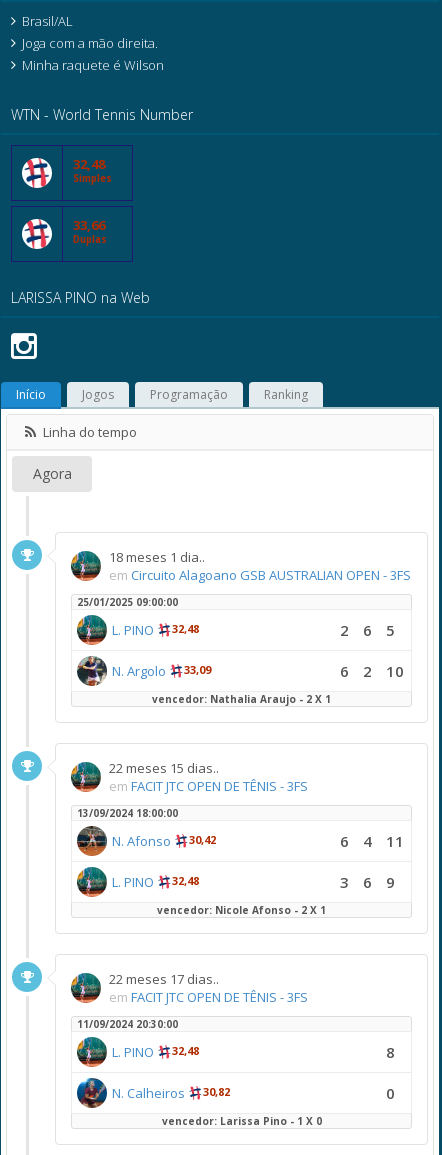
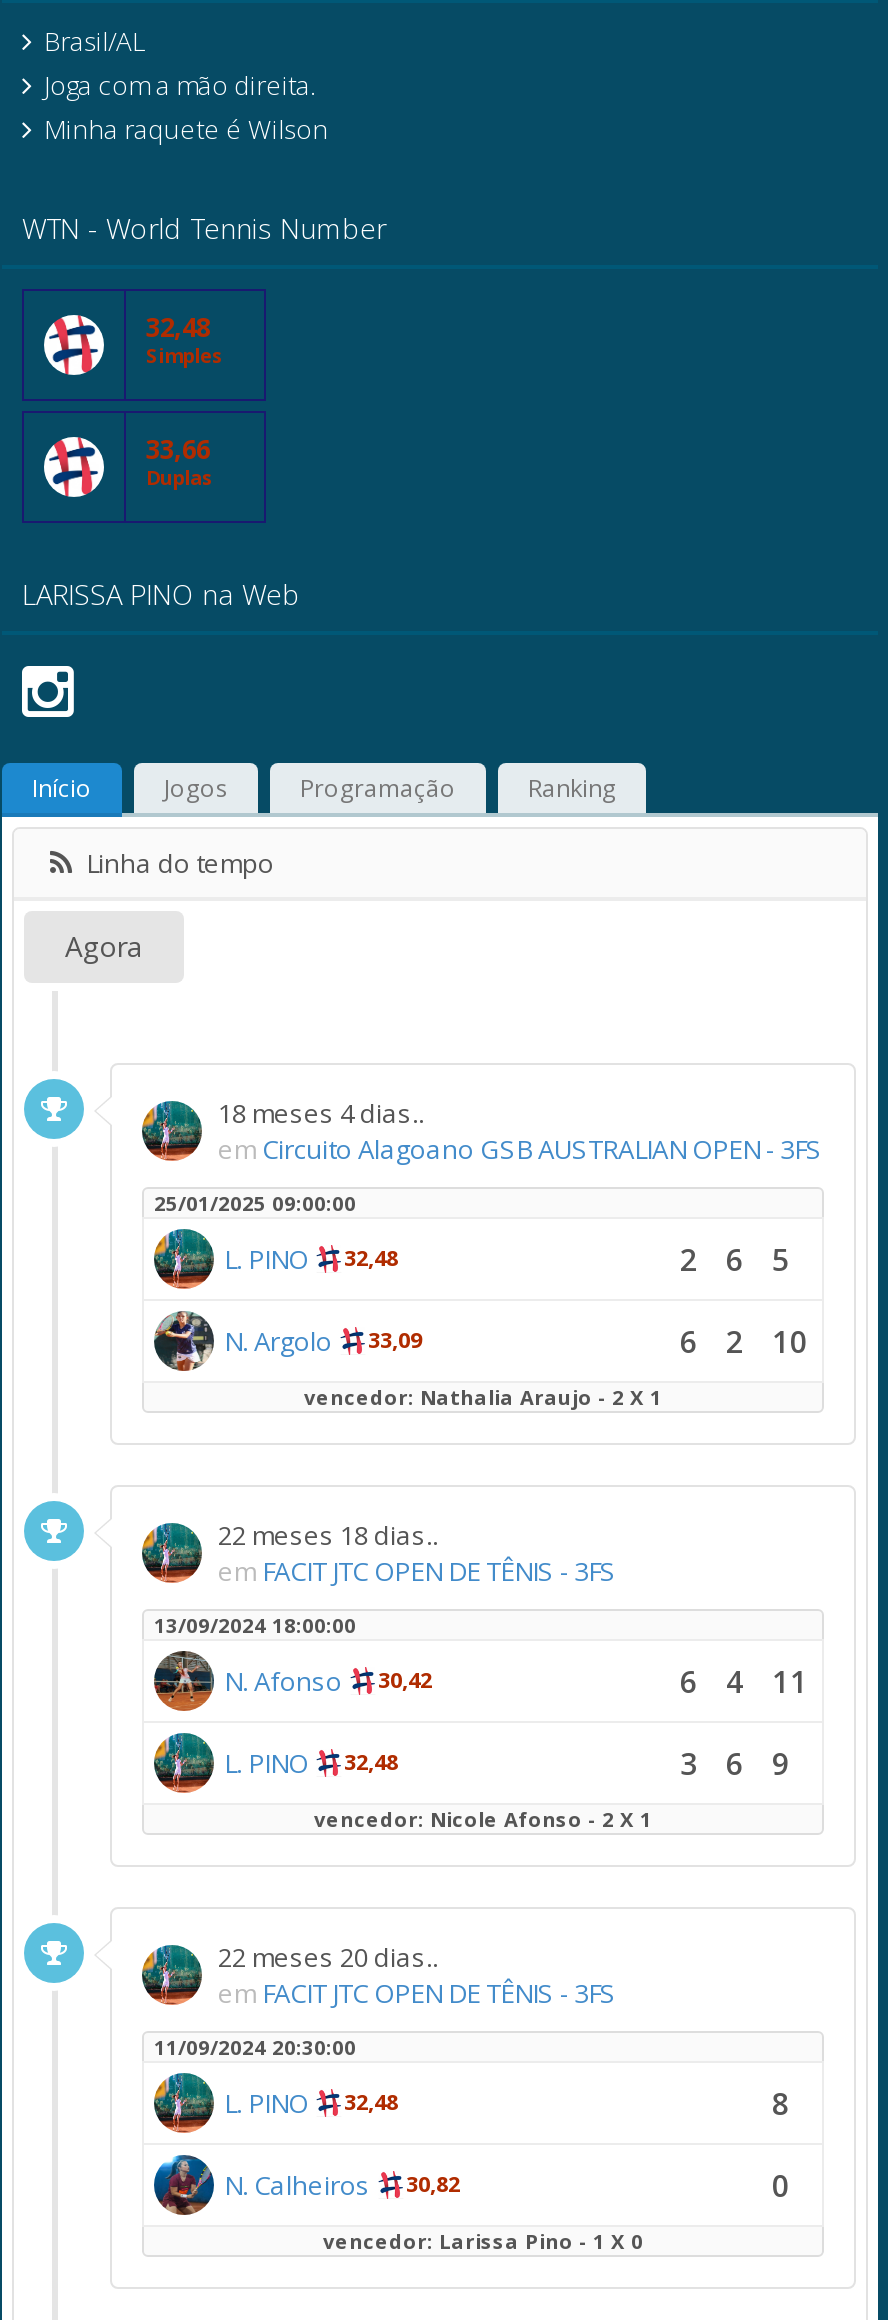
[109,548,205,566] 18 meses 1 dia.. -> [218,1095,424,1131] 18 meses 4 dias..
[109,759,219,777] 22 meses 15 dias.. -> [218,1517,438,1553] 22 meses 18 dias..
[109,970,219,988] 22 meses 17 dias.. -> [218,1939,438,1975] 22 meses 20 dias..

